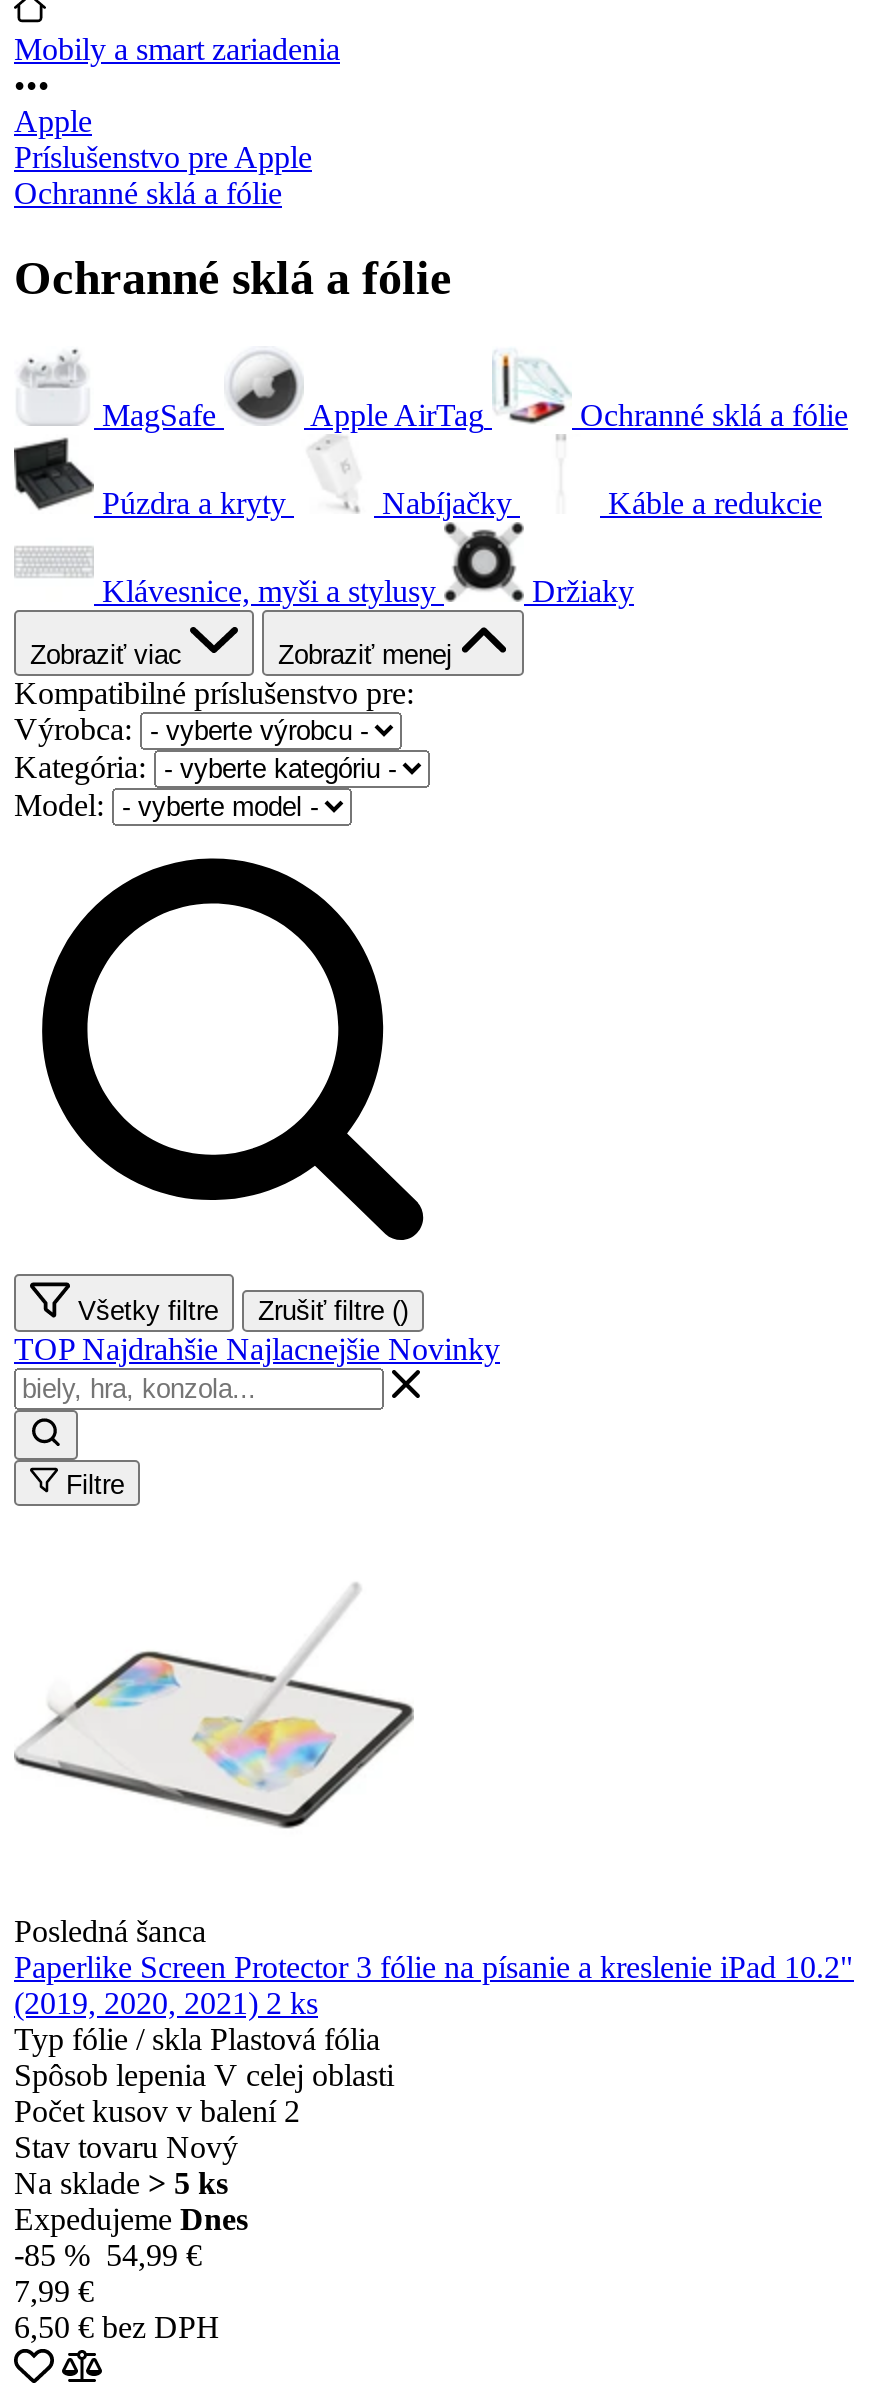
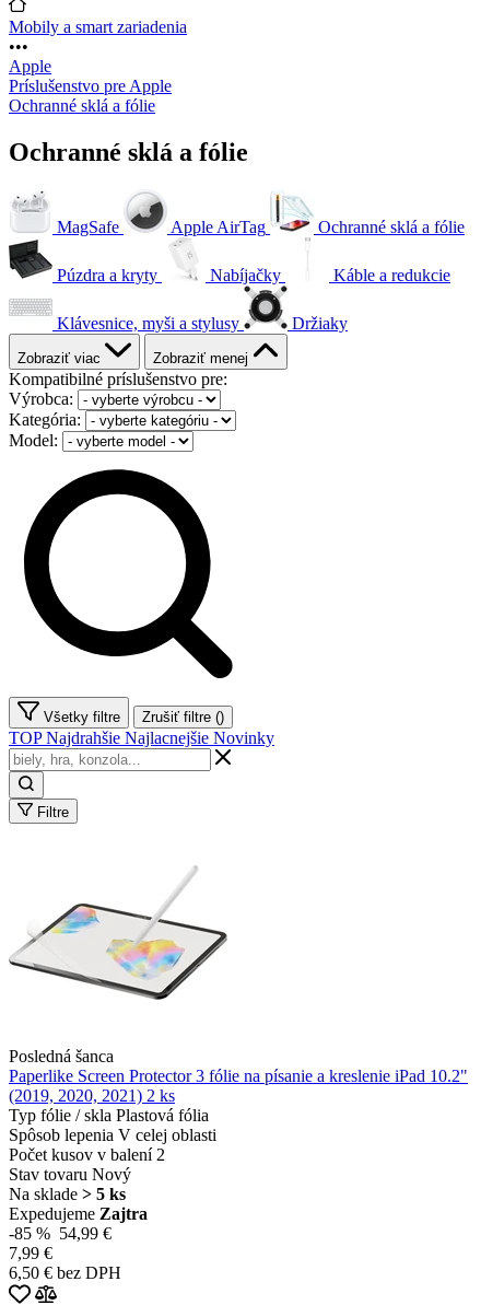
[14,2201,248,2235] Expedujeme Dnes -> [9,1204,148,1223] Expedujeme Zajtra

